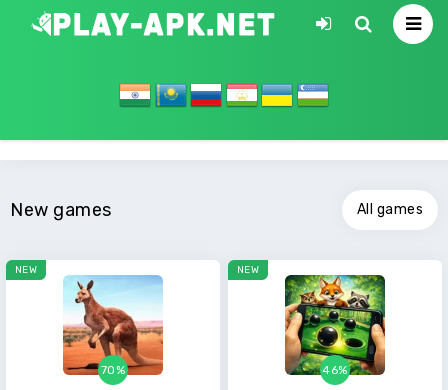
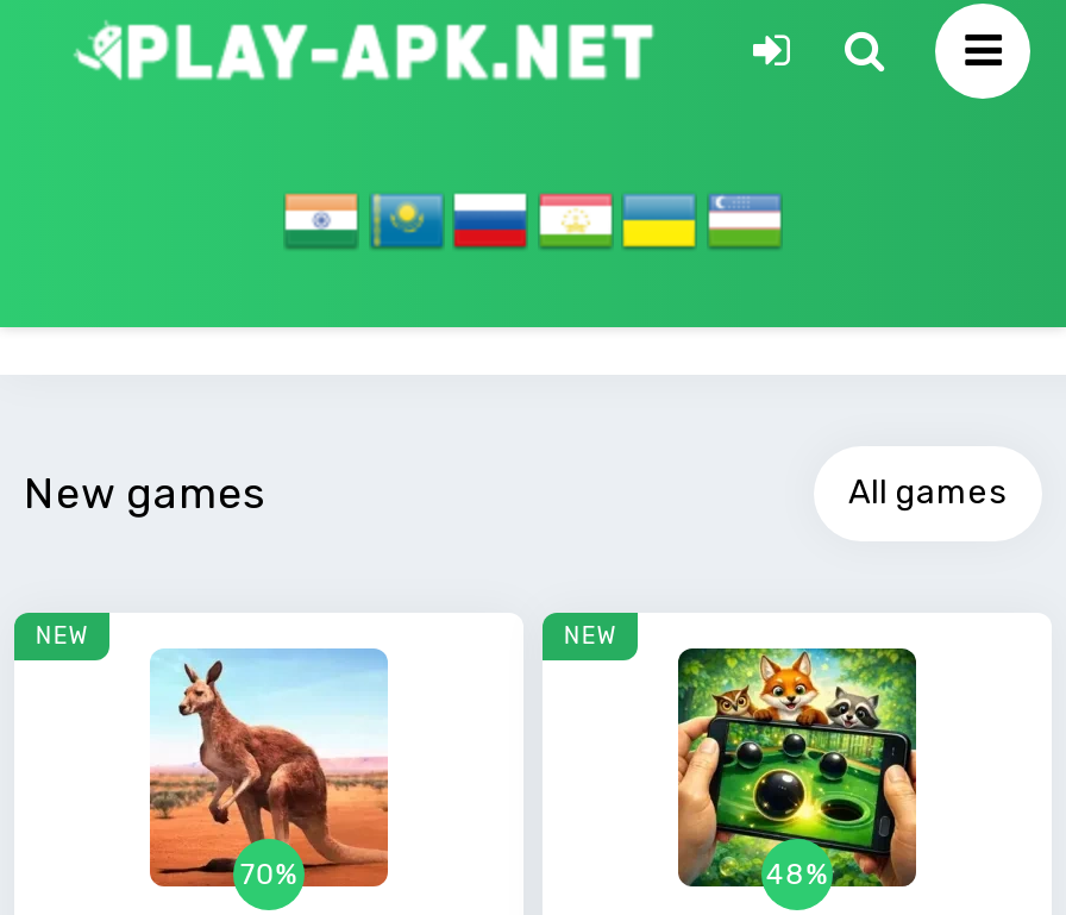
[322,363,348,377] 46% -> [766,858,829,891] 48%

